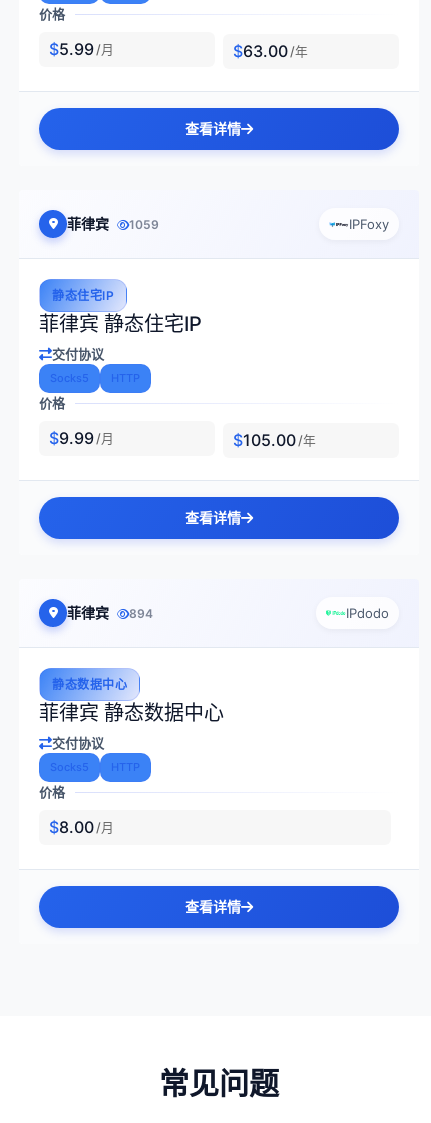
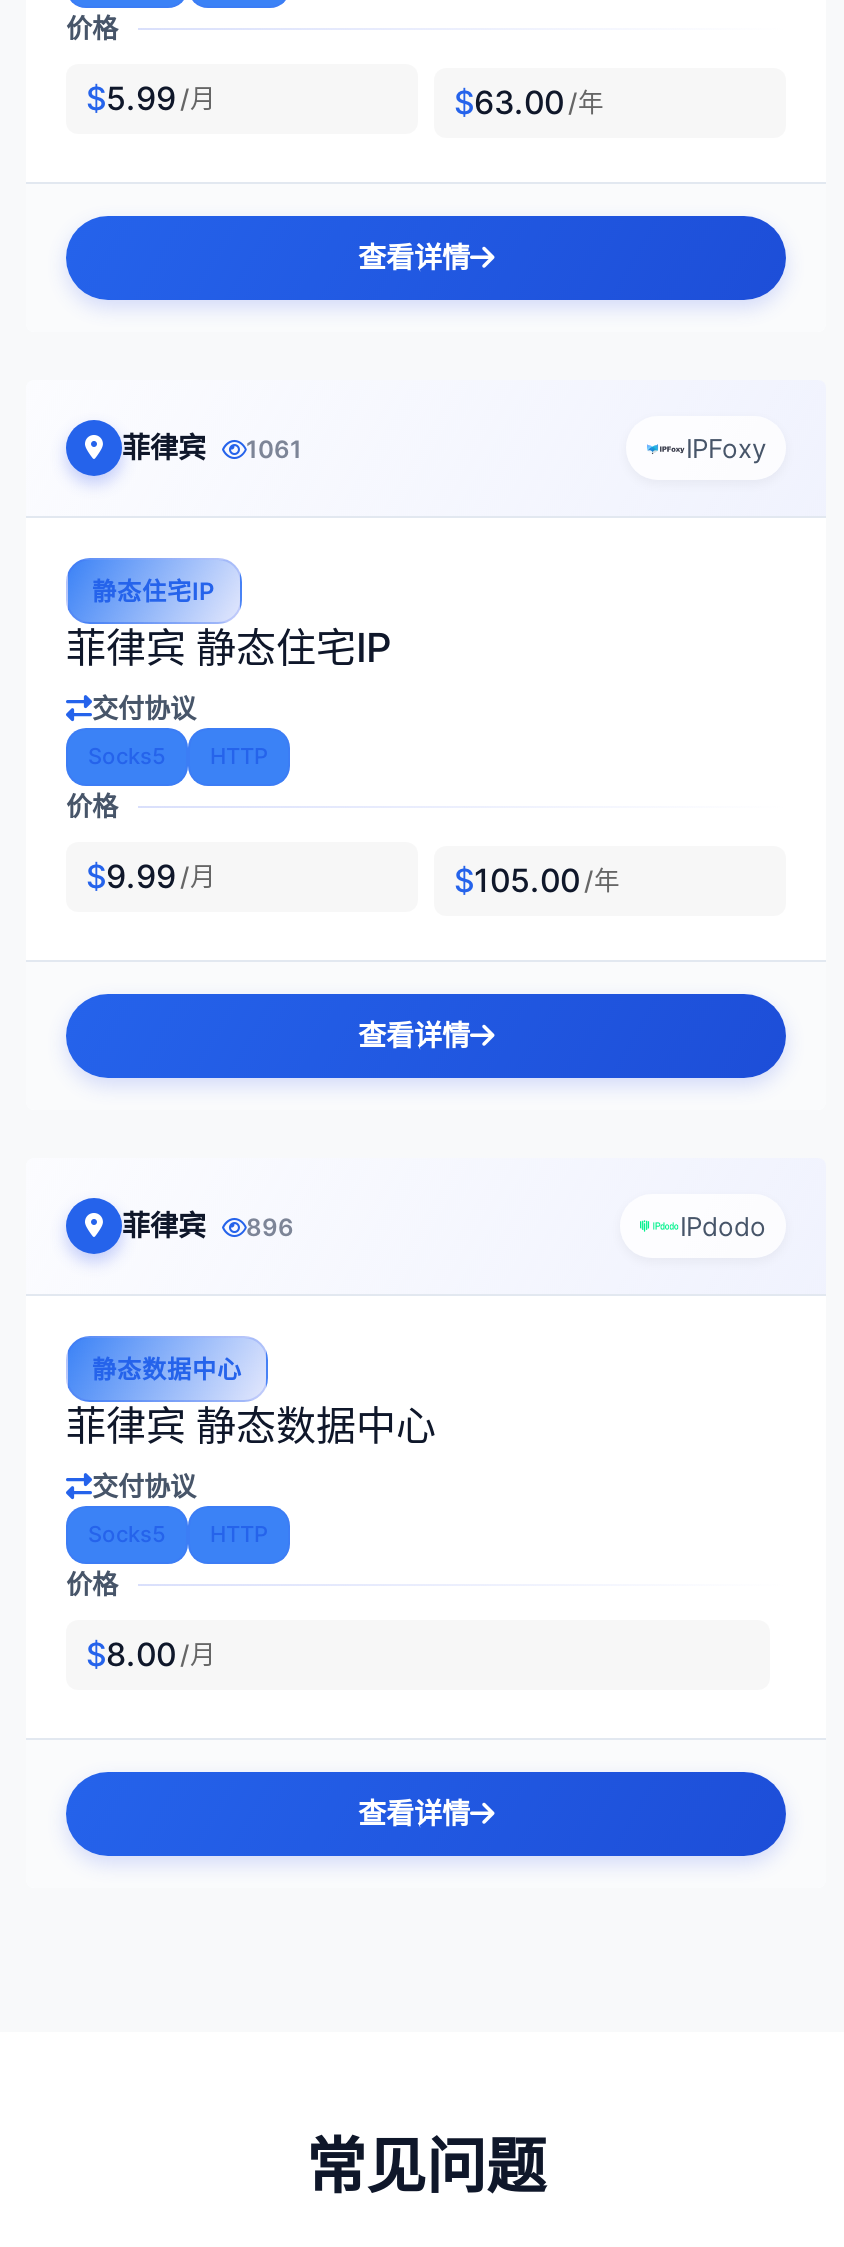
[67,215,159,232] 菲律宾 1059 -> [122,430,302,464] 菲律宾 1061
[67,604,153,621] 菲律宾 894 -> [122,1208,294,1242] 菲律宾 896

